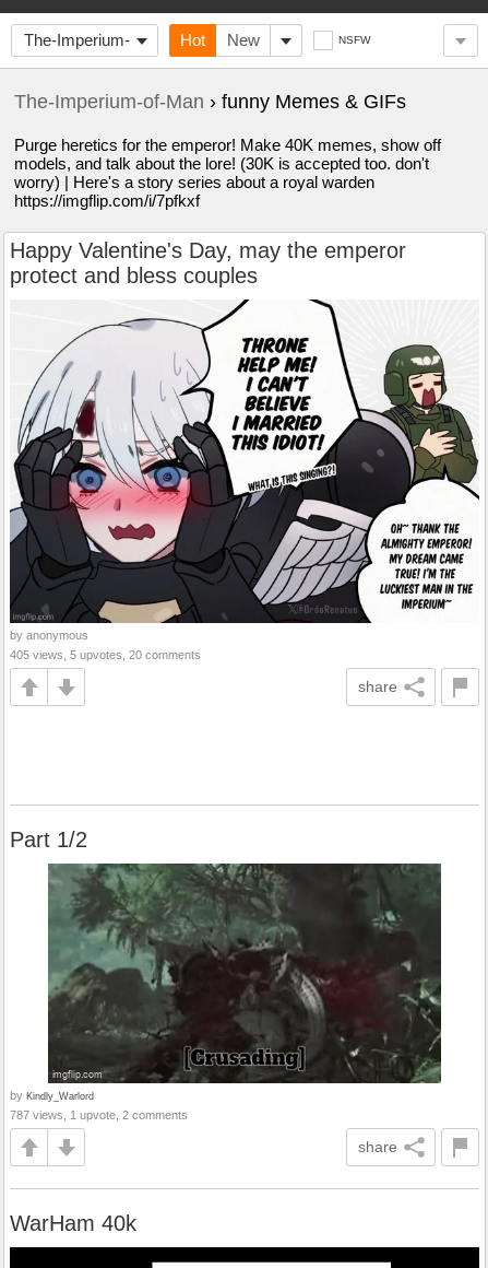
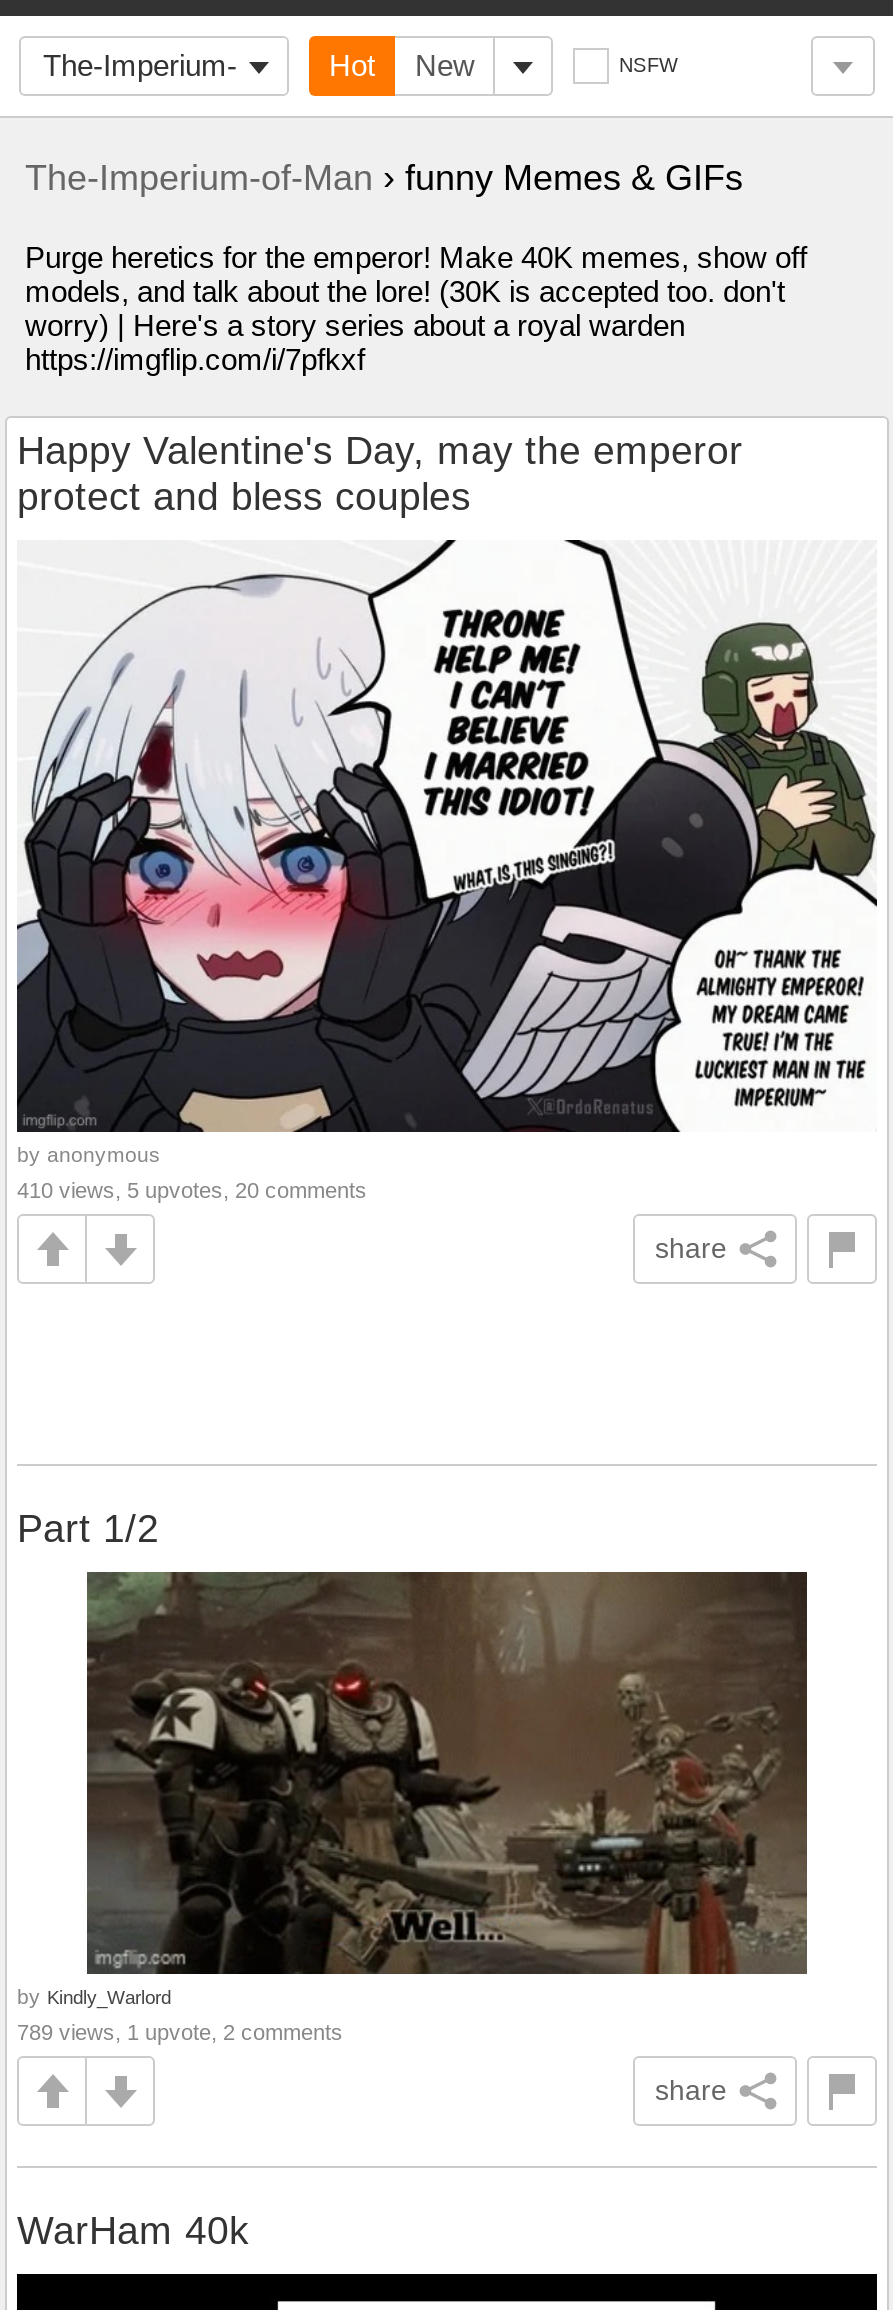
[10,648,201,661] 405 views, 5 upvotes, 20 comments -> [17,1178,367,1202] 410 views, 5 upvotes, 20 comments
[10,864,441,1122] [image] | 787 views, 1 upvote, 2 comments -> [17,1572,807,2044] [image] | 789 views, 1 upvote, 2 comments

